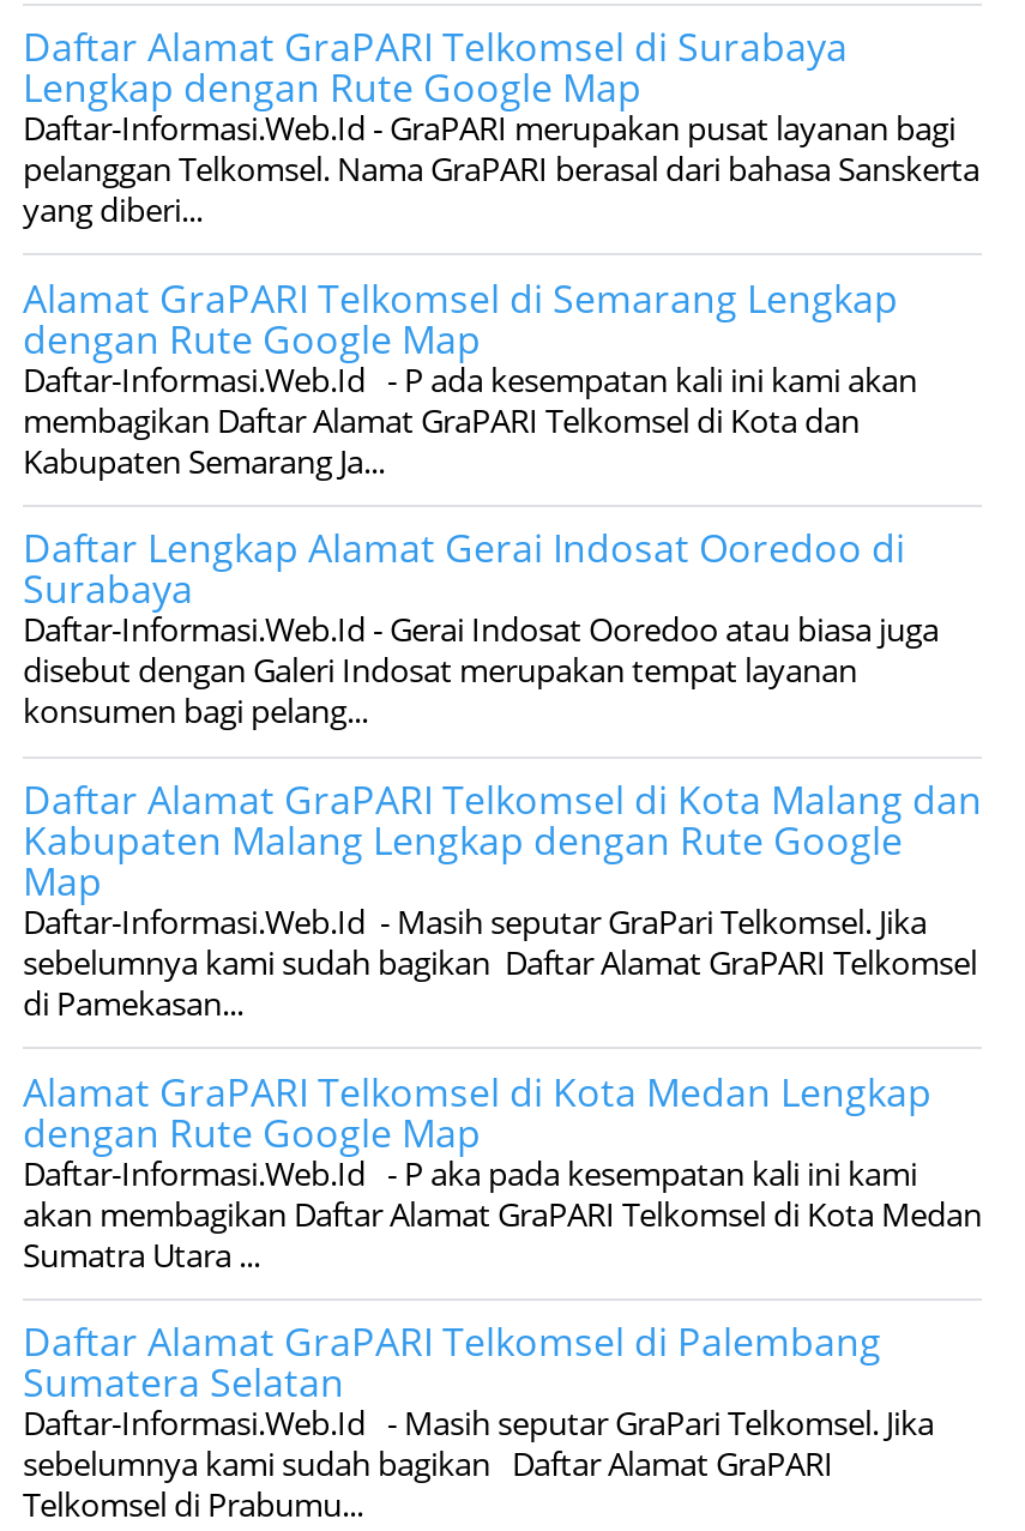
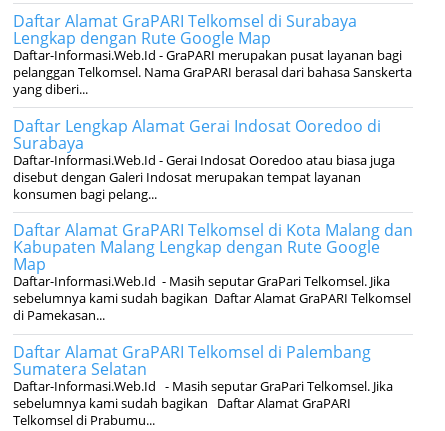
[23,272,917,483] Alamat GraPARI Telkomsel di Semarang Lengkap | dengan Rute Google Map | Daftar-Informasi.Web.Id - P ada kesempatan kali ini kami akan | membagikan Daftar Alamat GraPARI Telkomsel di Kota dan | Kabupaten Semarang Ja... -> none
[23,1065,982,1276] Alamat GraPARI Telkomsel di Kota Medan Lengkap | dengan Rute Google Map | Daftar-Informasi.Web.Id - P aka pada kesempatan kali ini kami | akan membagikan Daftar Alamat GraPARI Telkomsel di Kota Medan | Sumatra Utara ... -> none

